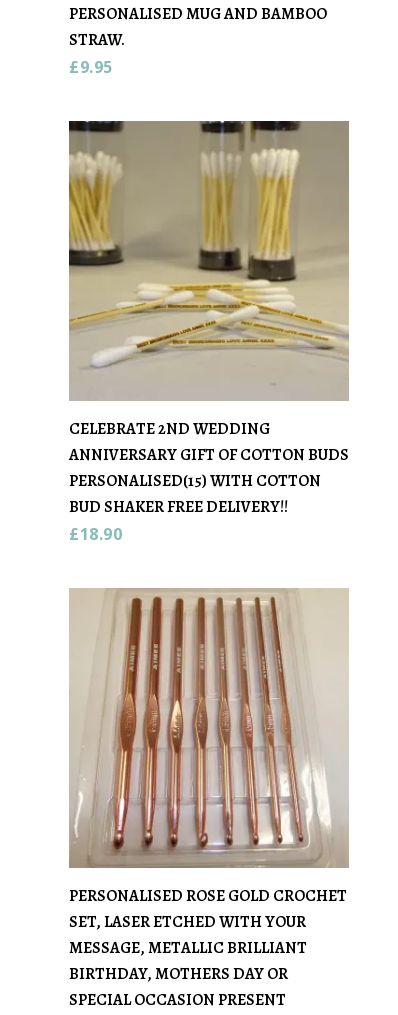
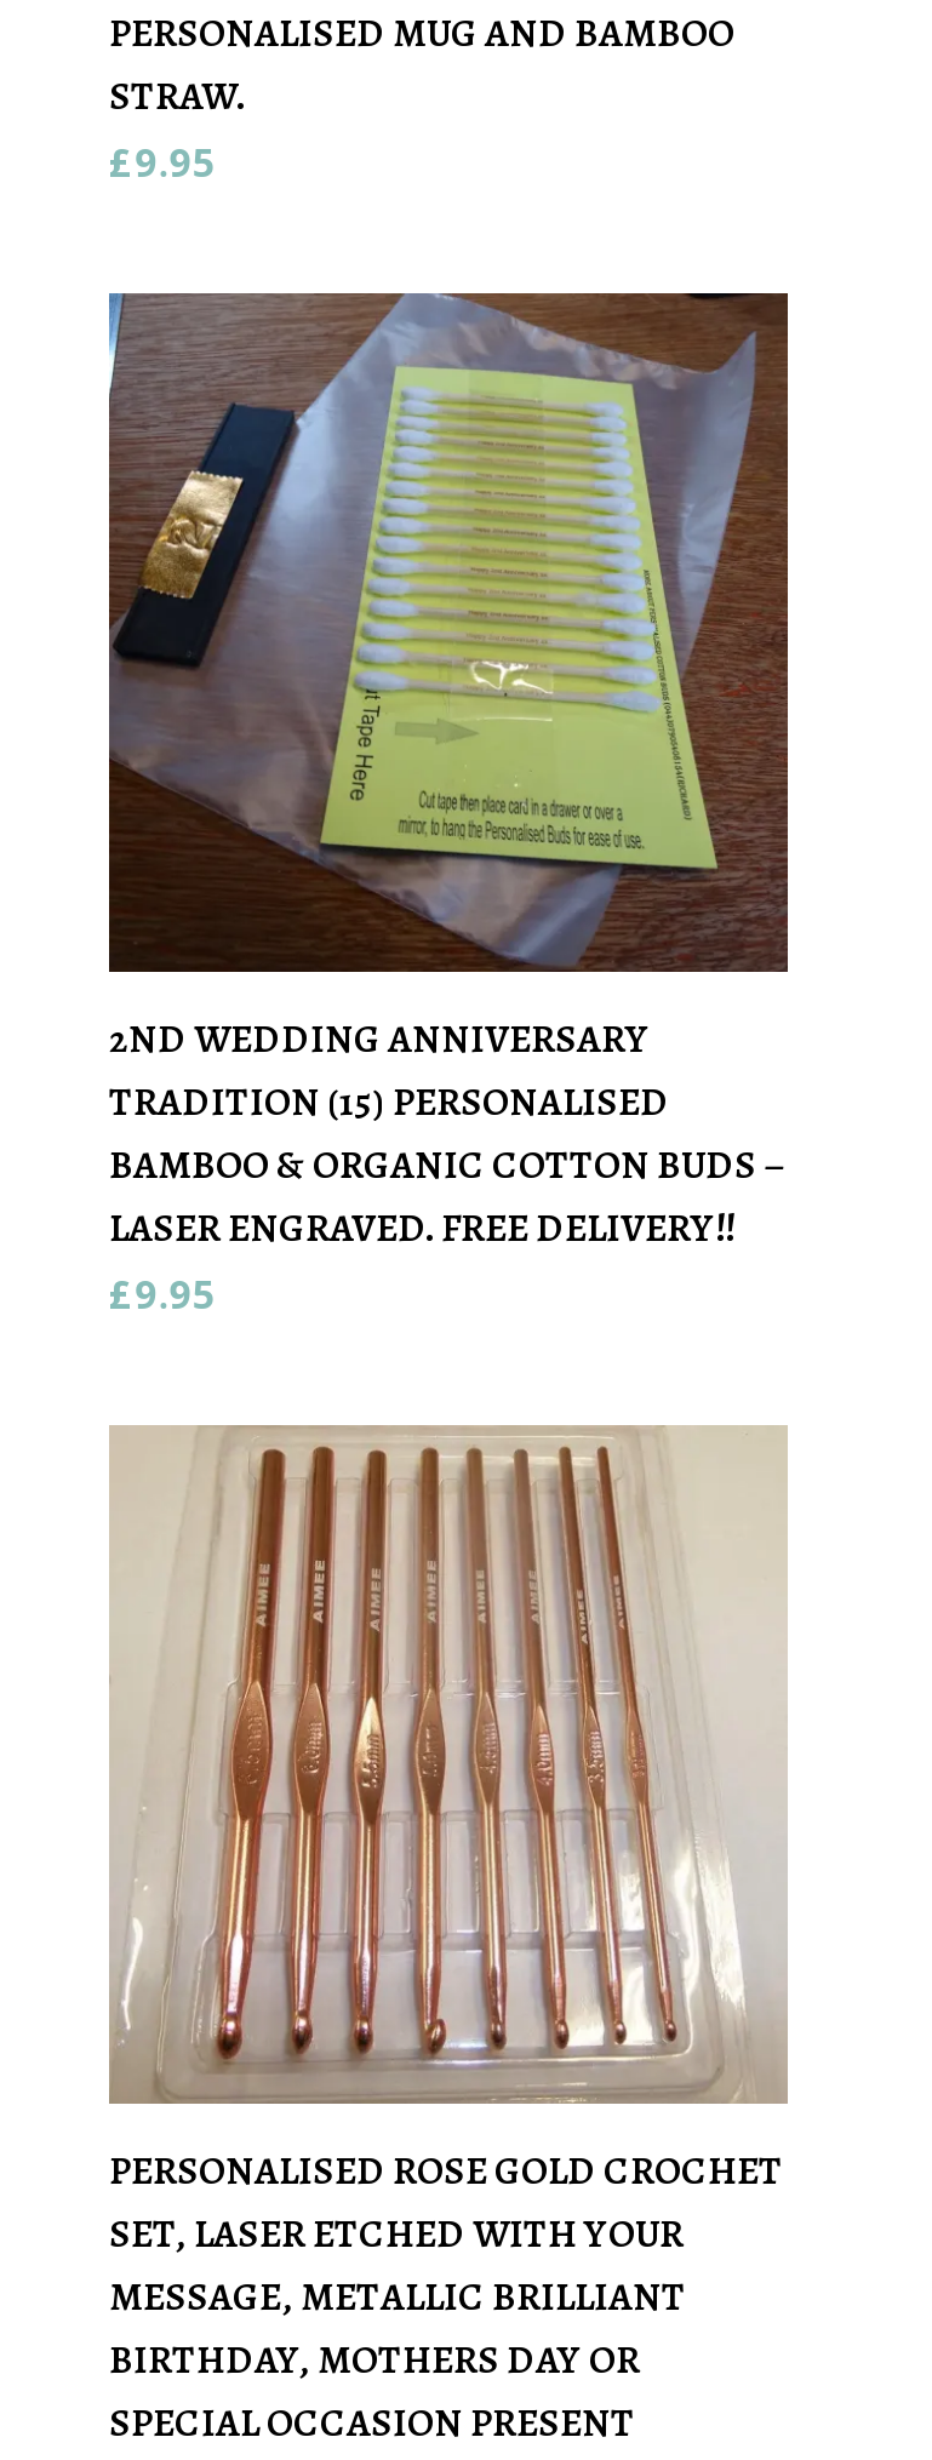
[68,120,350,545] [image] | CELEBRATE 2ND WEDDING | ANNIVERSARY GIFT OF COTTON BUDS | PERSONALISED(15) WITH COTTON | BUD SHAKER FREE DELIVERY!! | £18.90 -> [107,291,790,1321] [image] | 2ND WEDDING ANNIVERSARY | TRADITION (15) PERSONALISED | BAMBOO & ORGANIC COTTON BUDS – | LASER ENGRAVED. FREE DELIVERY!! | £9.95

